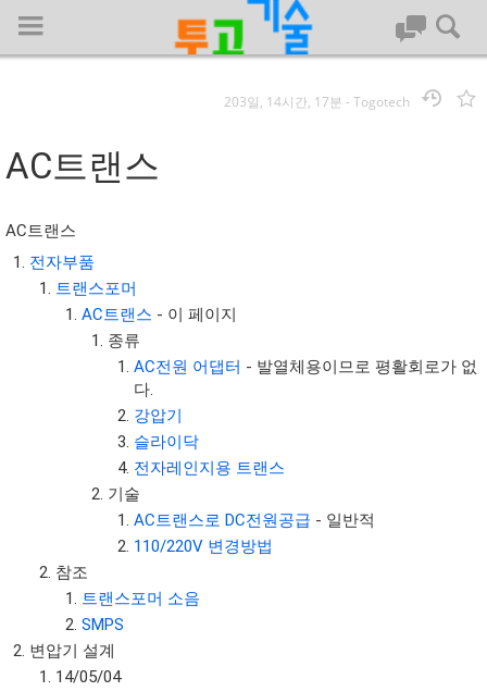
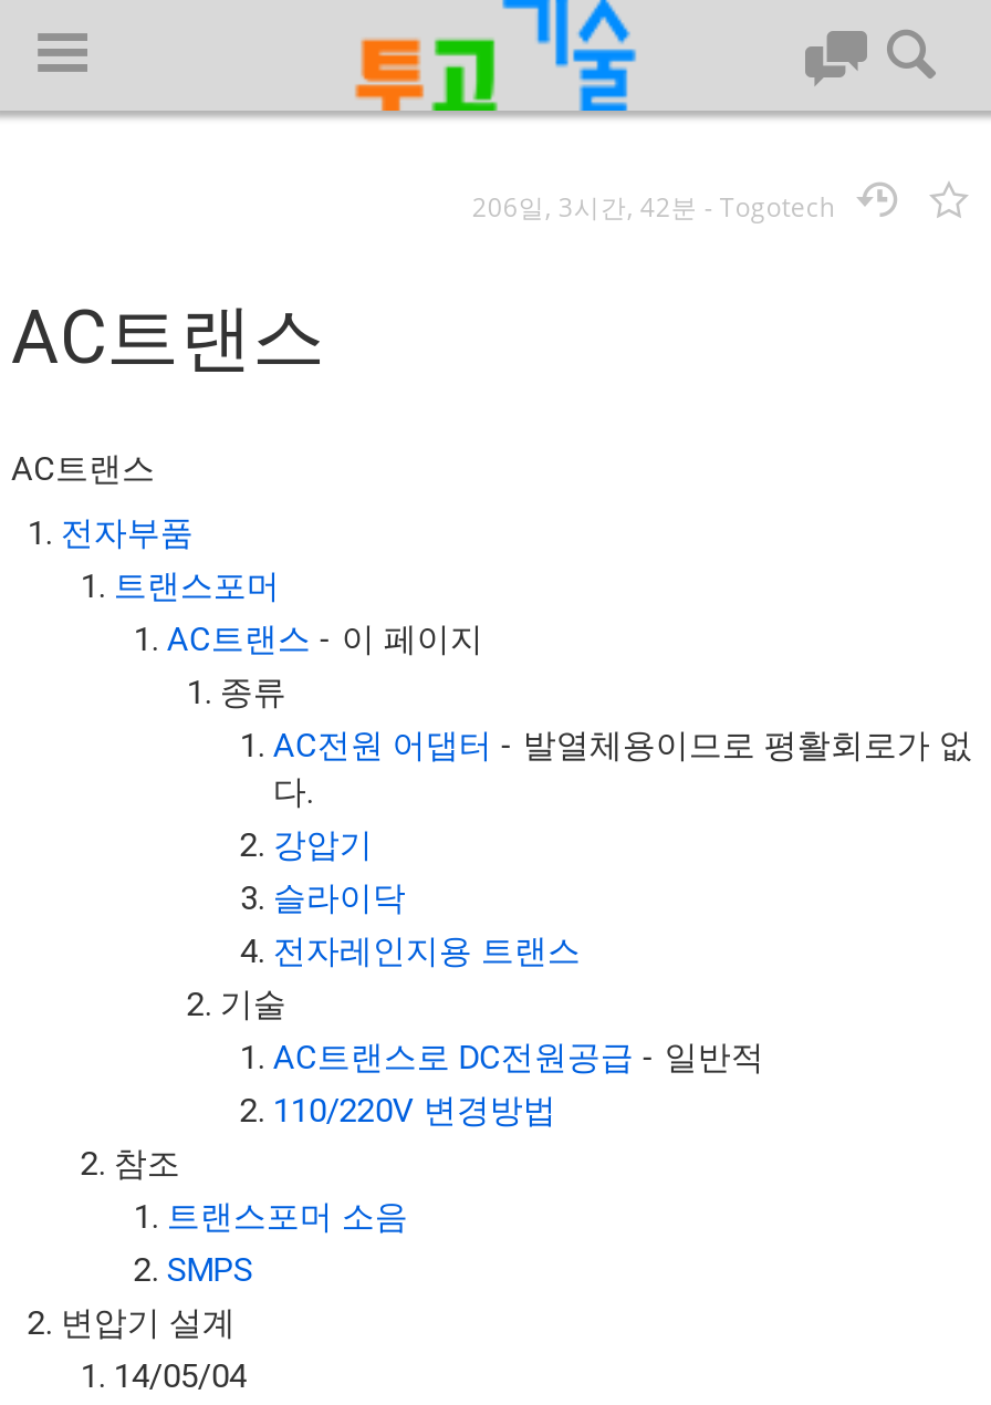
[224,94,410,110] 203일, 14시간, 17분 - Togotech -> [472,190,835,223] 206일, 3시간, 42분 - Togotech

